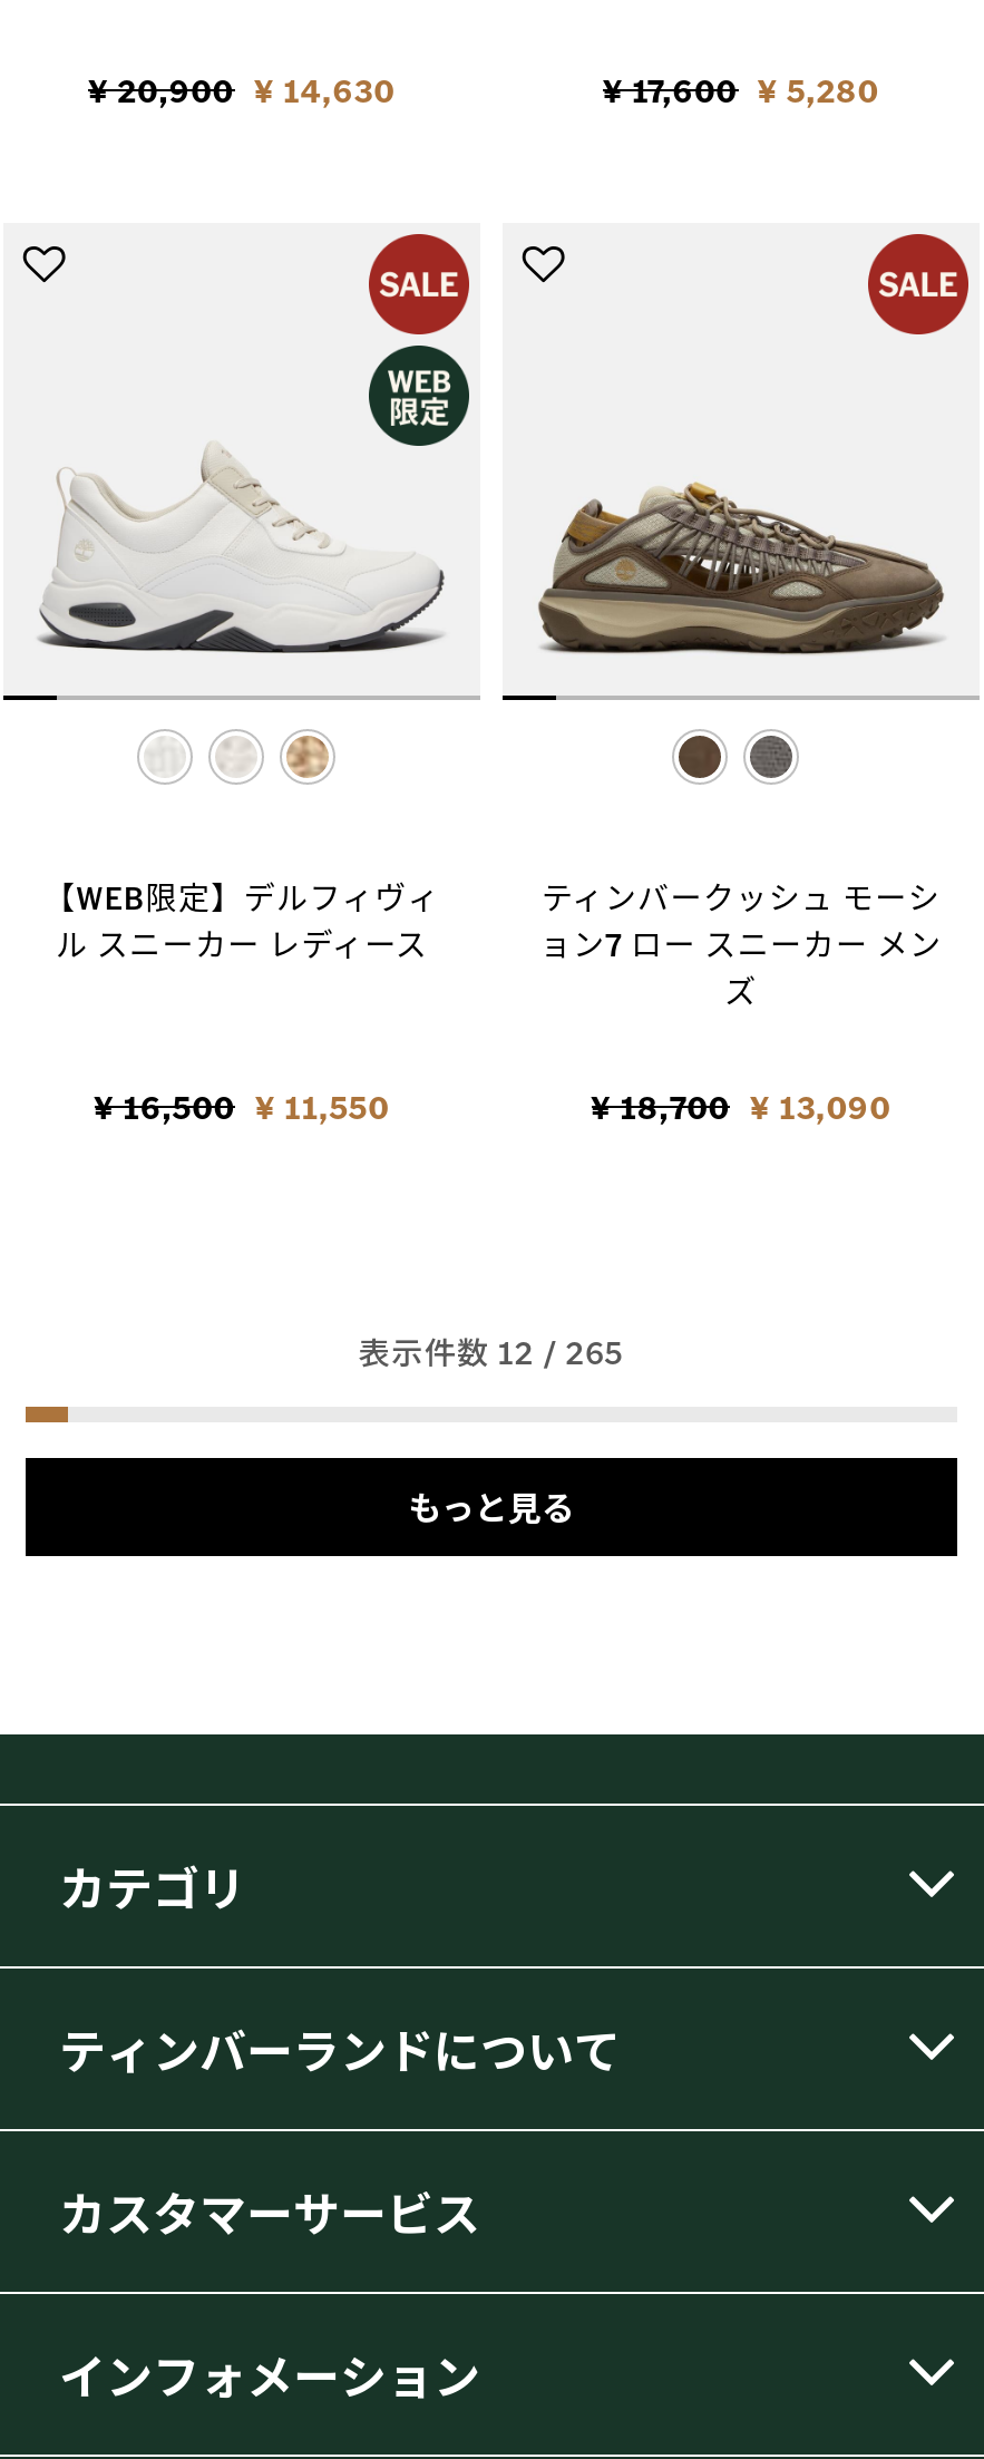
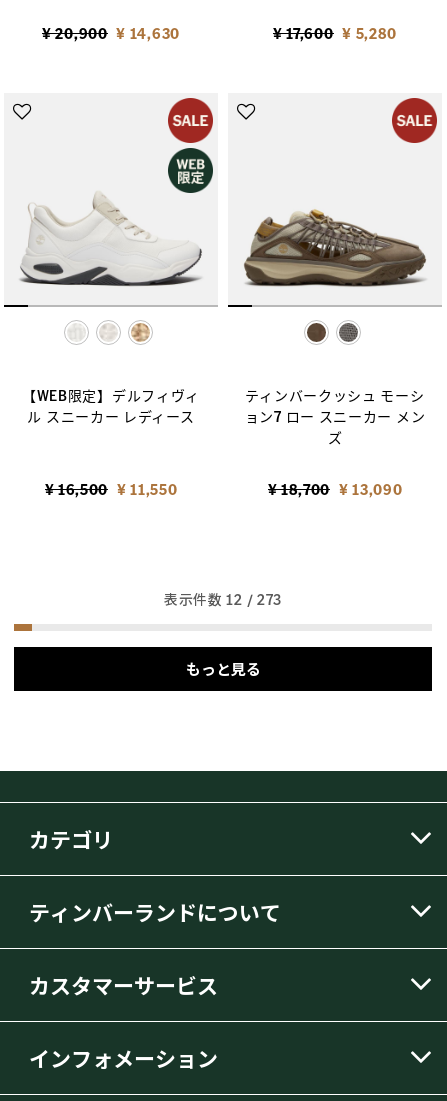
[359,1330,624,1370] 表示件数 12 / 265 -> [164,590,282,608] 表示件数 12 / 273

